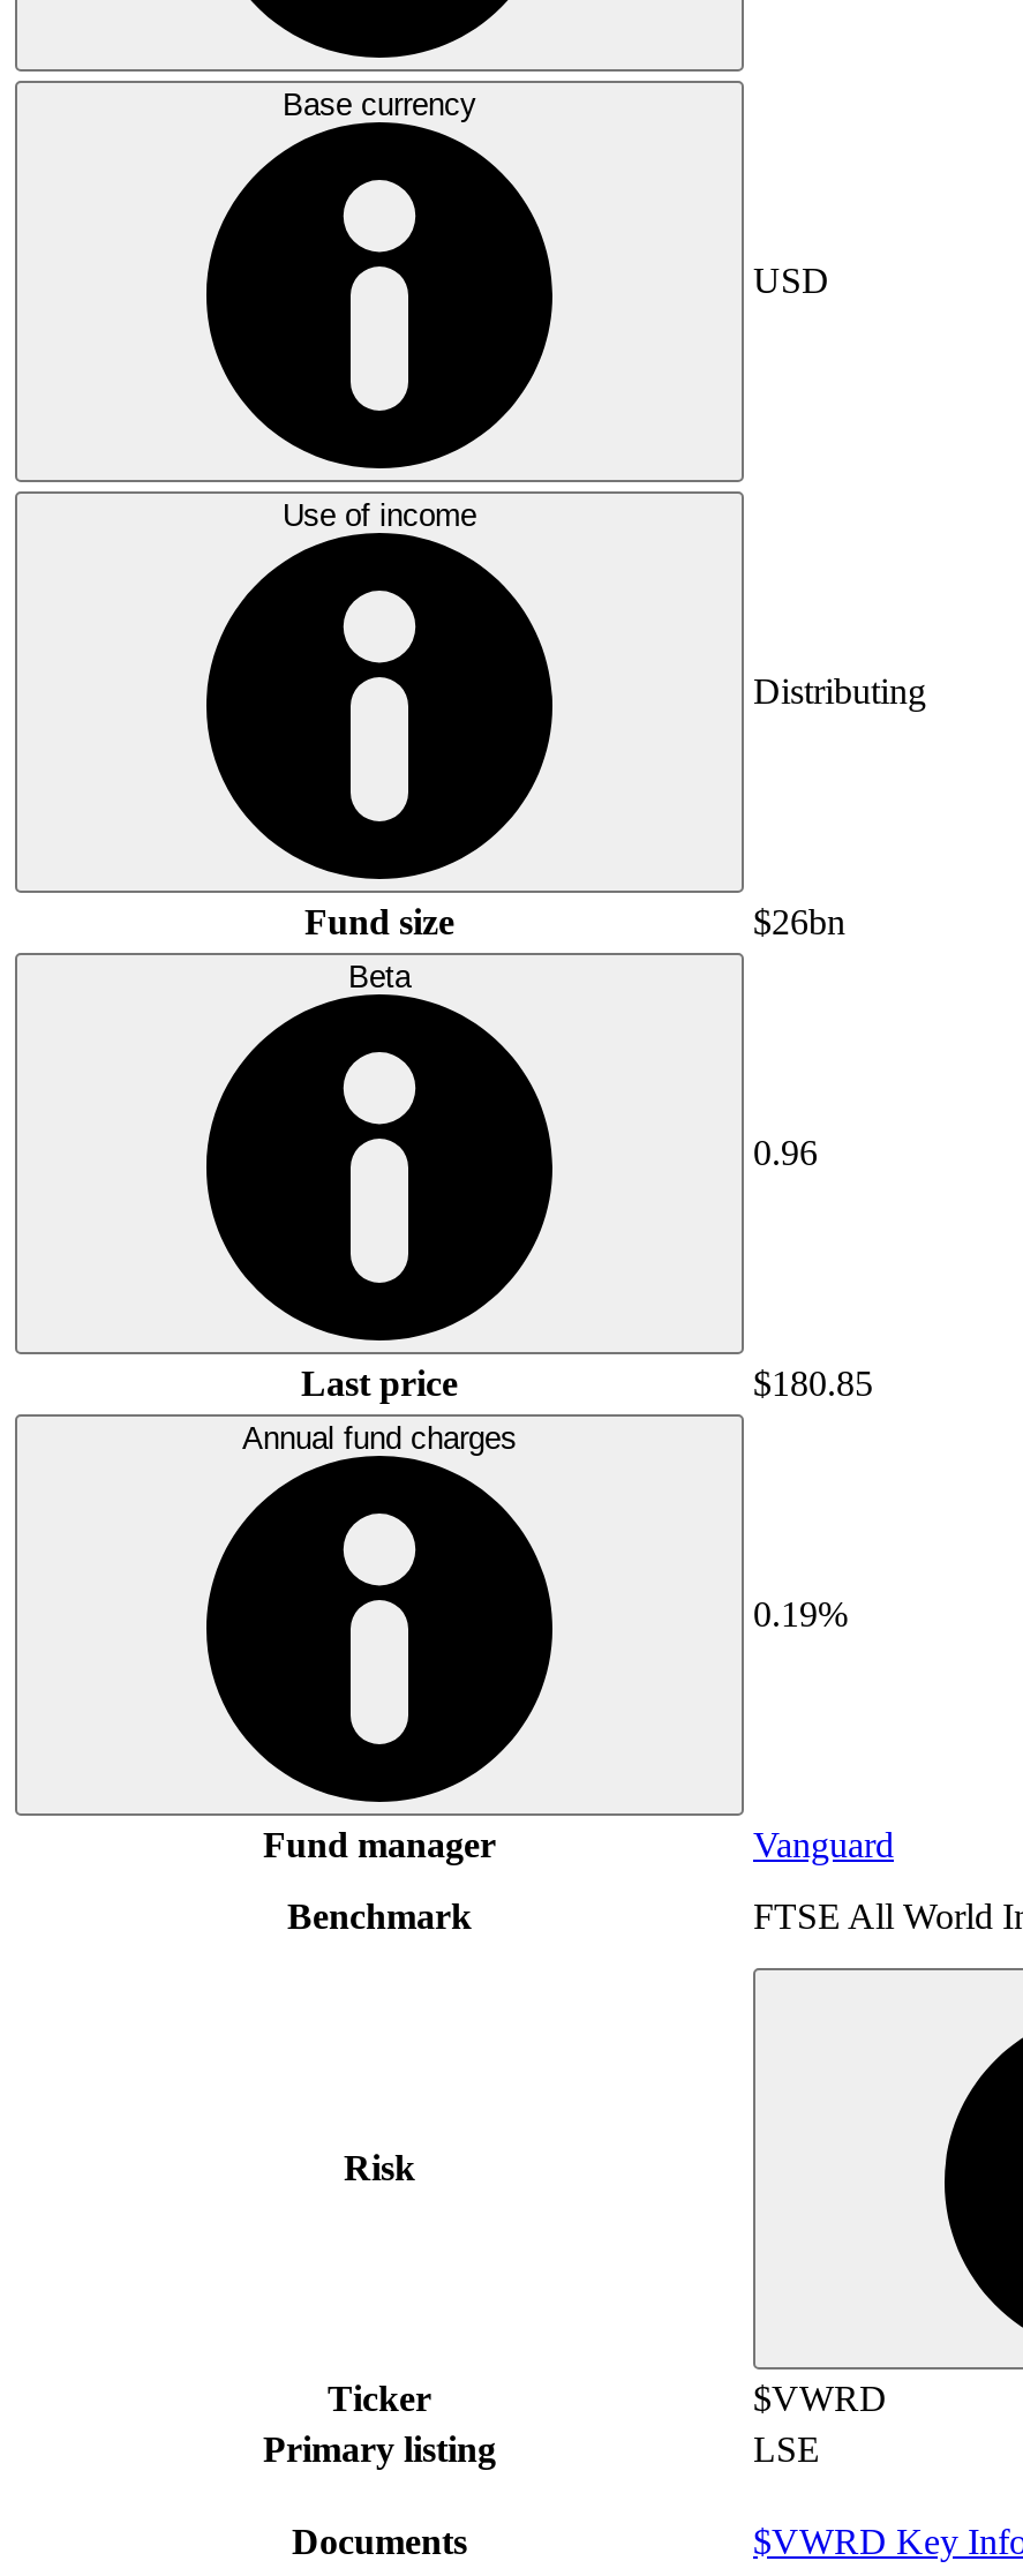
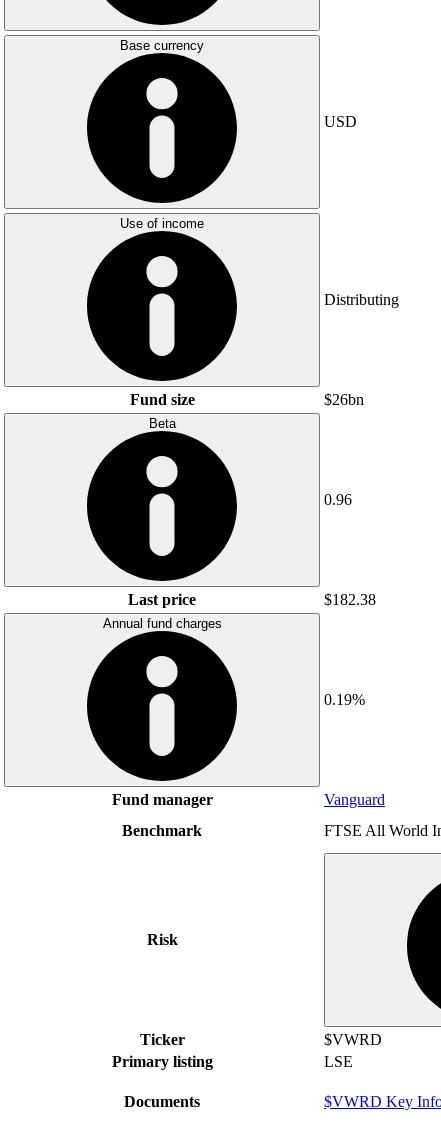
[753,1363,873,1402] $180.85 -> [324,591,376,608] $182.38

